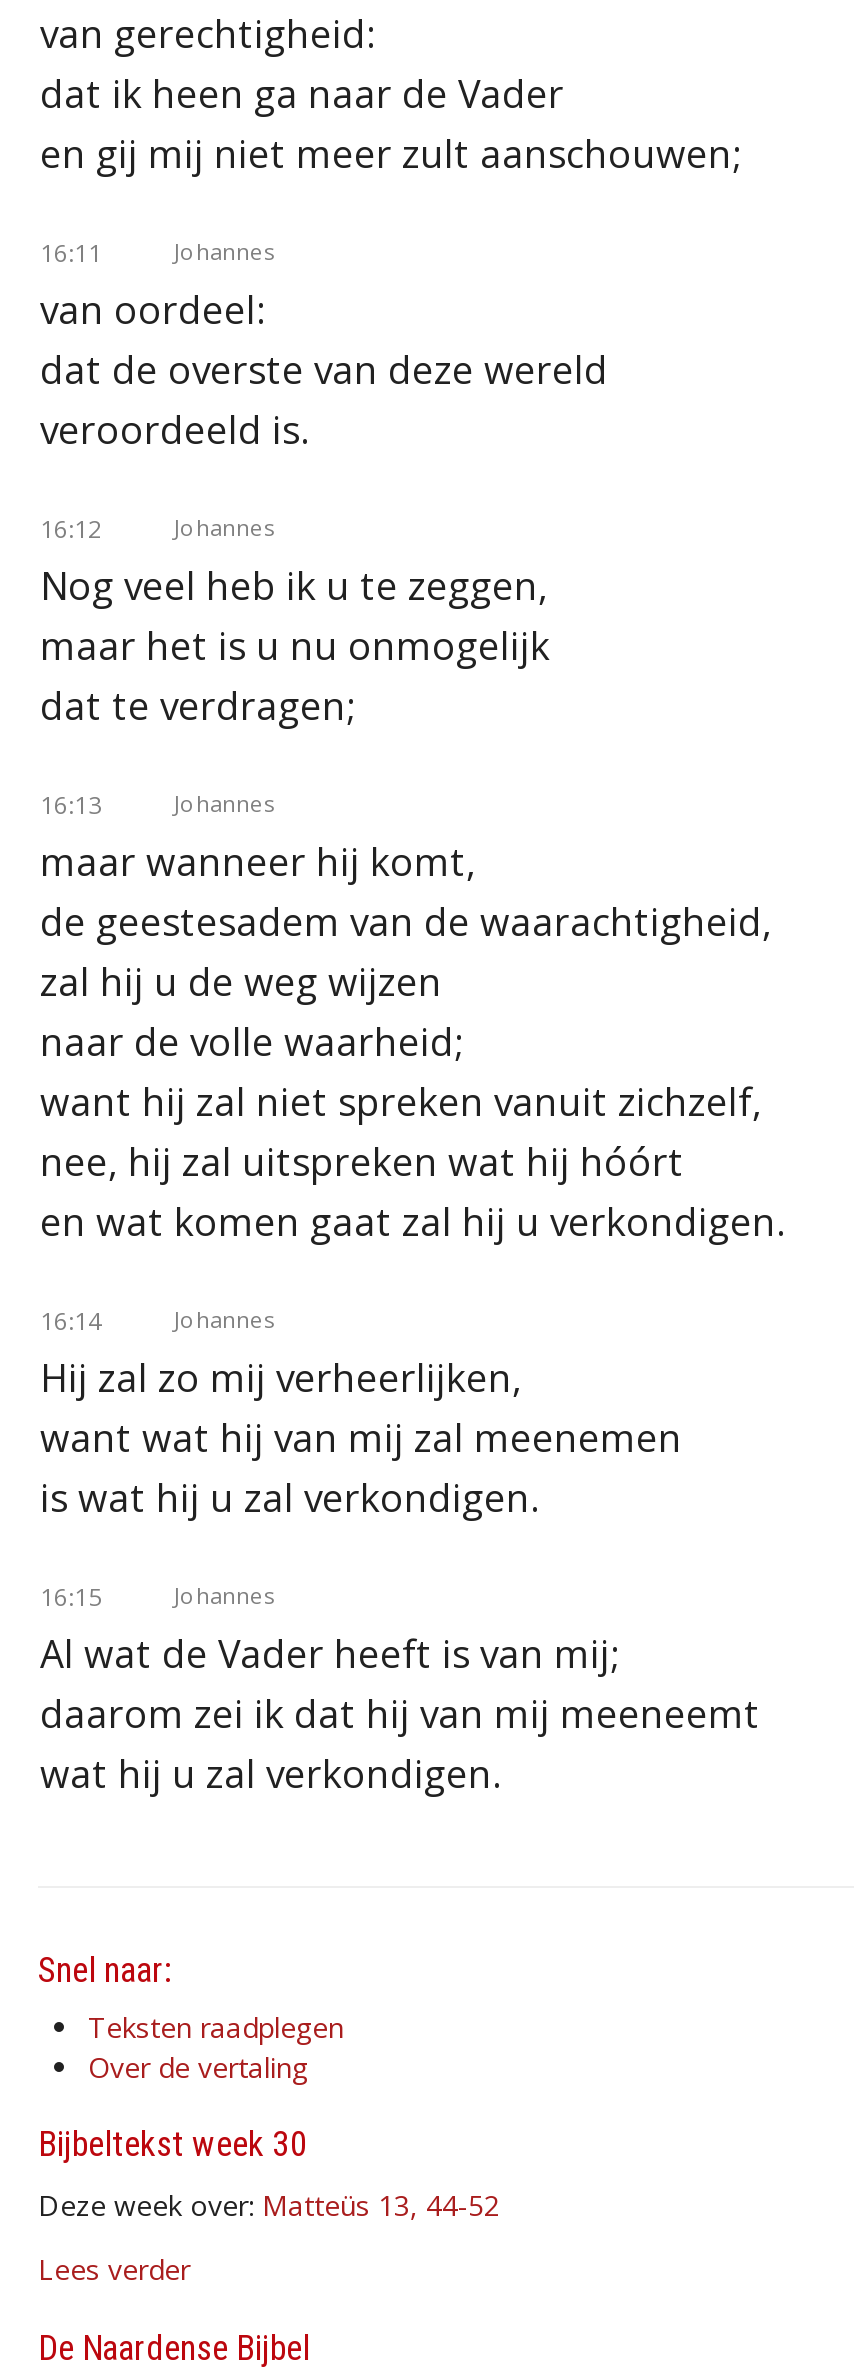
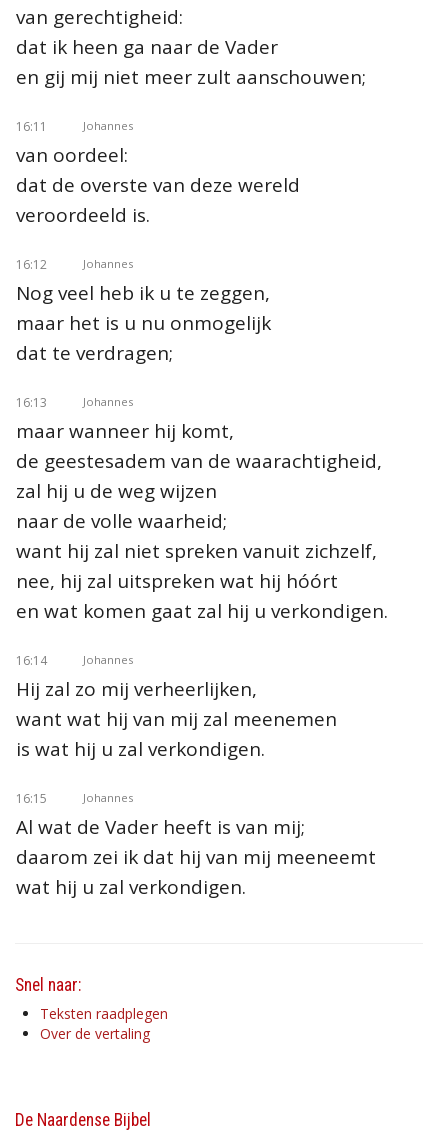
[38,2124,500,2288] Bijbeltekst week 30 | Deze week over: Matteüs 13, 44-52 | Lees verder -> none

